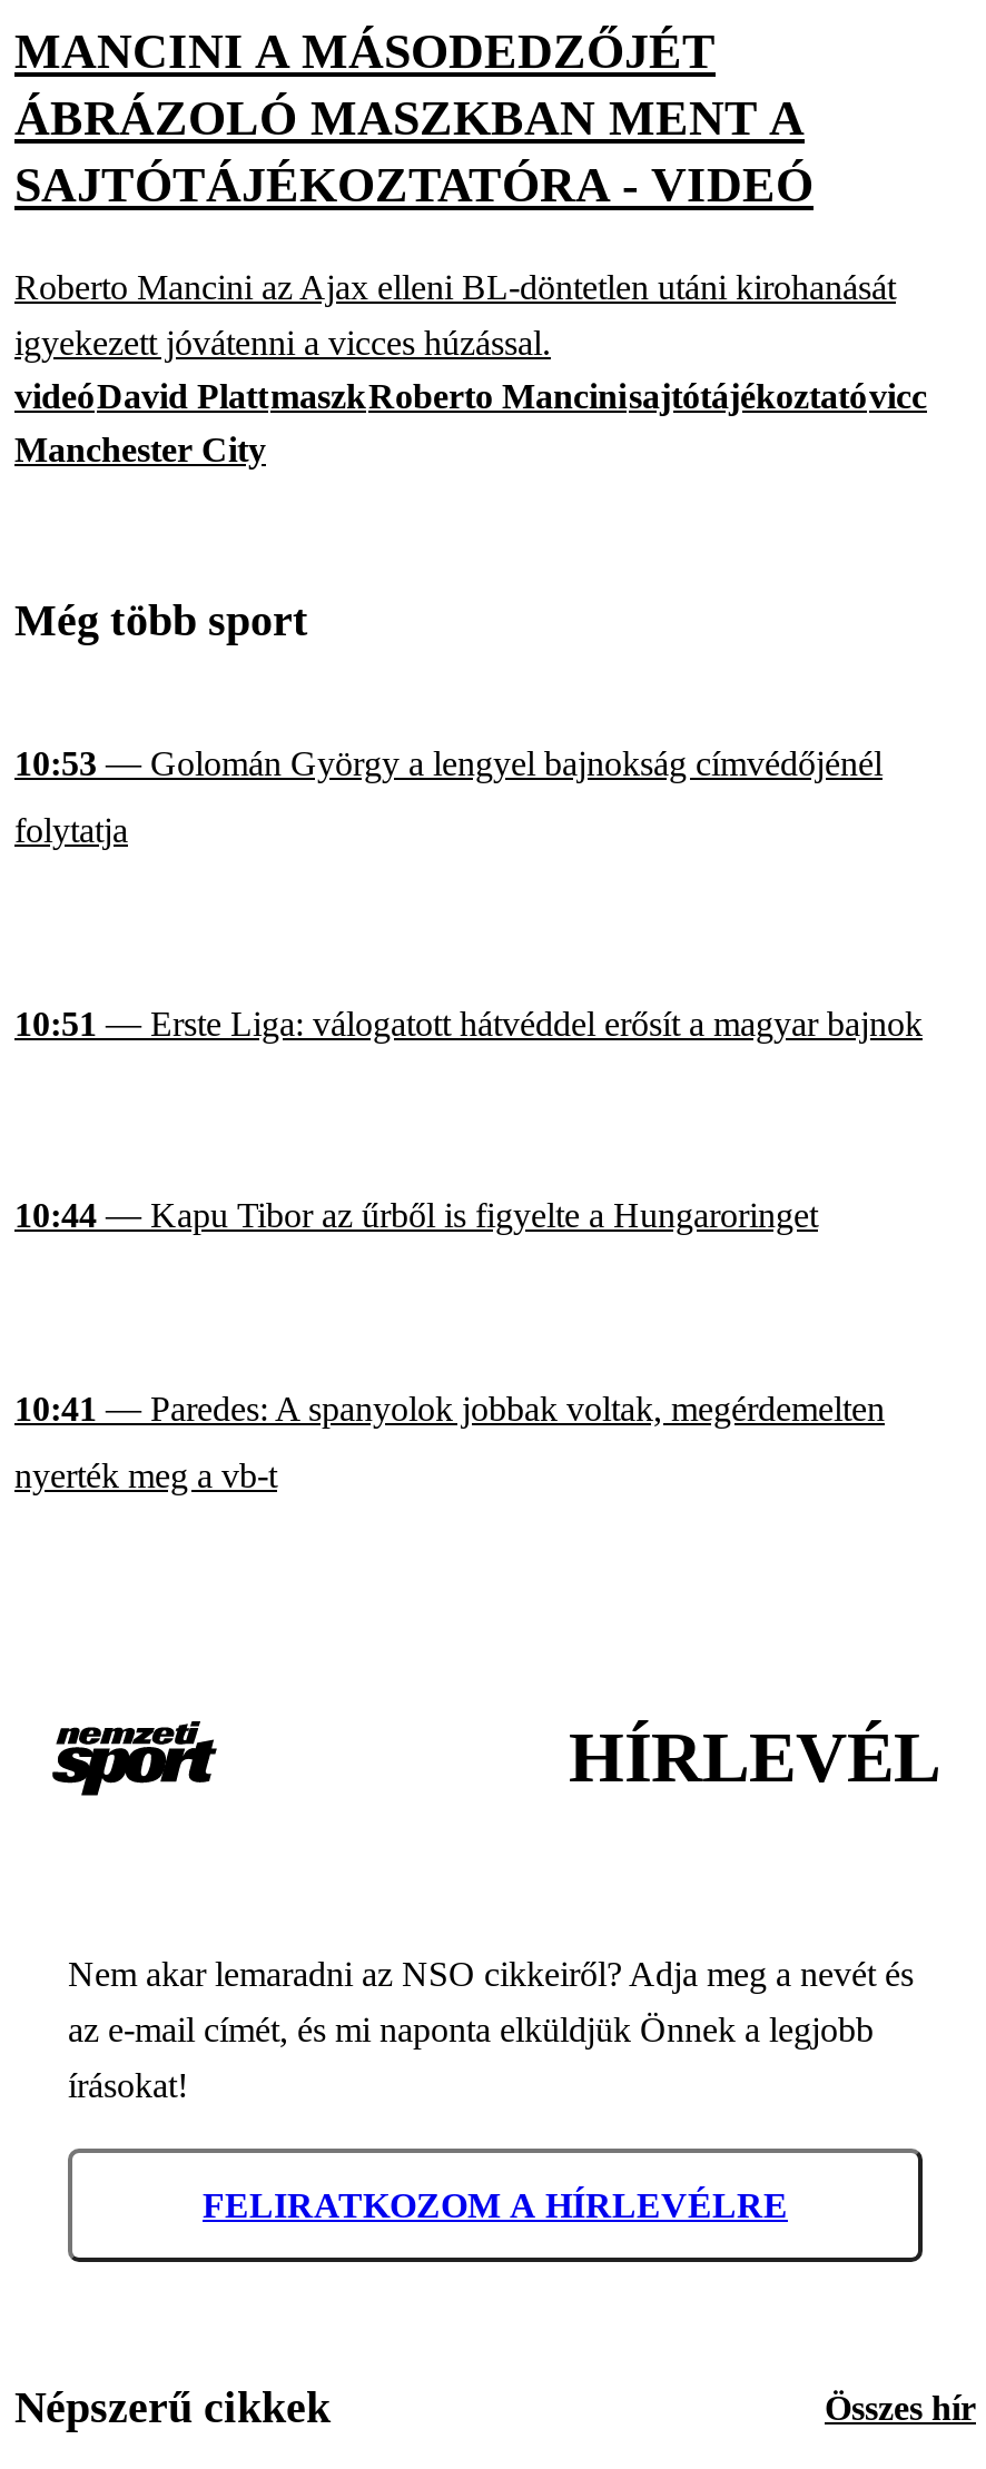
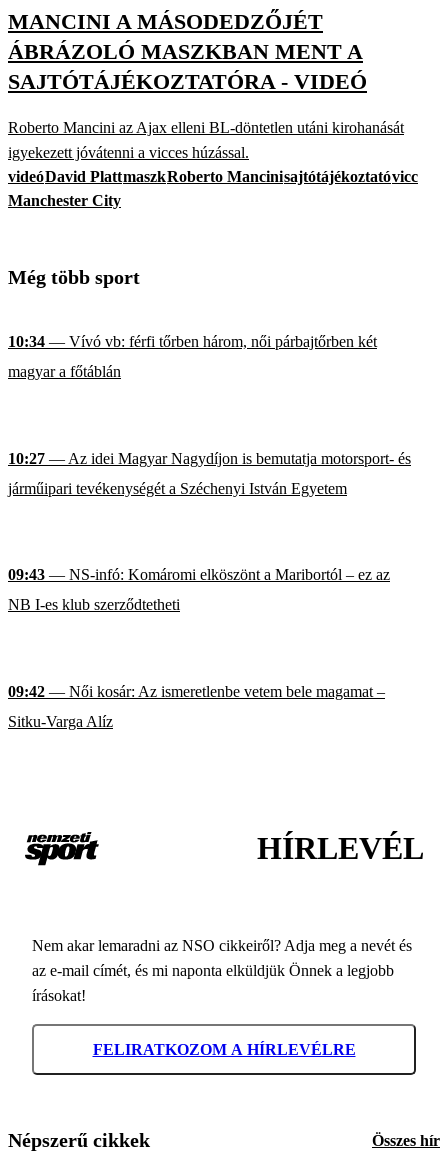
[14,745,883,850] 10:53 — Golomán György a lengyel bajnokság címvédőjénél | folytatja -> [8,333,377,380] 10:34 — Vívó vb: férfi tőrben három, női párbajtőrben két | magyar a főtáblán
[14,1005,923,1042] 10:51 — Erste Liga: válogatott hátvéddel erősít a magyar bajnok -> [8,450,411,497] 10:27 — Az idei Magyar Nagydíjon is bemutatja motorsport- és | járműipari tevékenységét a Széchenyi István Egyetem
[14,1197,818,1235] 10:44 — Kapu Tibor az űrből is figyelte a Hungaroringet -> [8,566,390,613] 09:43 — NS-infó: Komáromi elköszönt a Maribortól – ez az | NB I-es klub szerződtetheti
[14,1389,885,1494] 10:41 — Paredes: A spanyolok jobbak voltak, megérdemelten | nyerték meg a vb-t -> [8,683,385,730] 09:42 — Női kosár: Az ismeretlenbe vetem bele magamat – | Sitku-Varga Alíz

